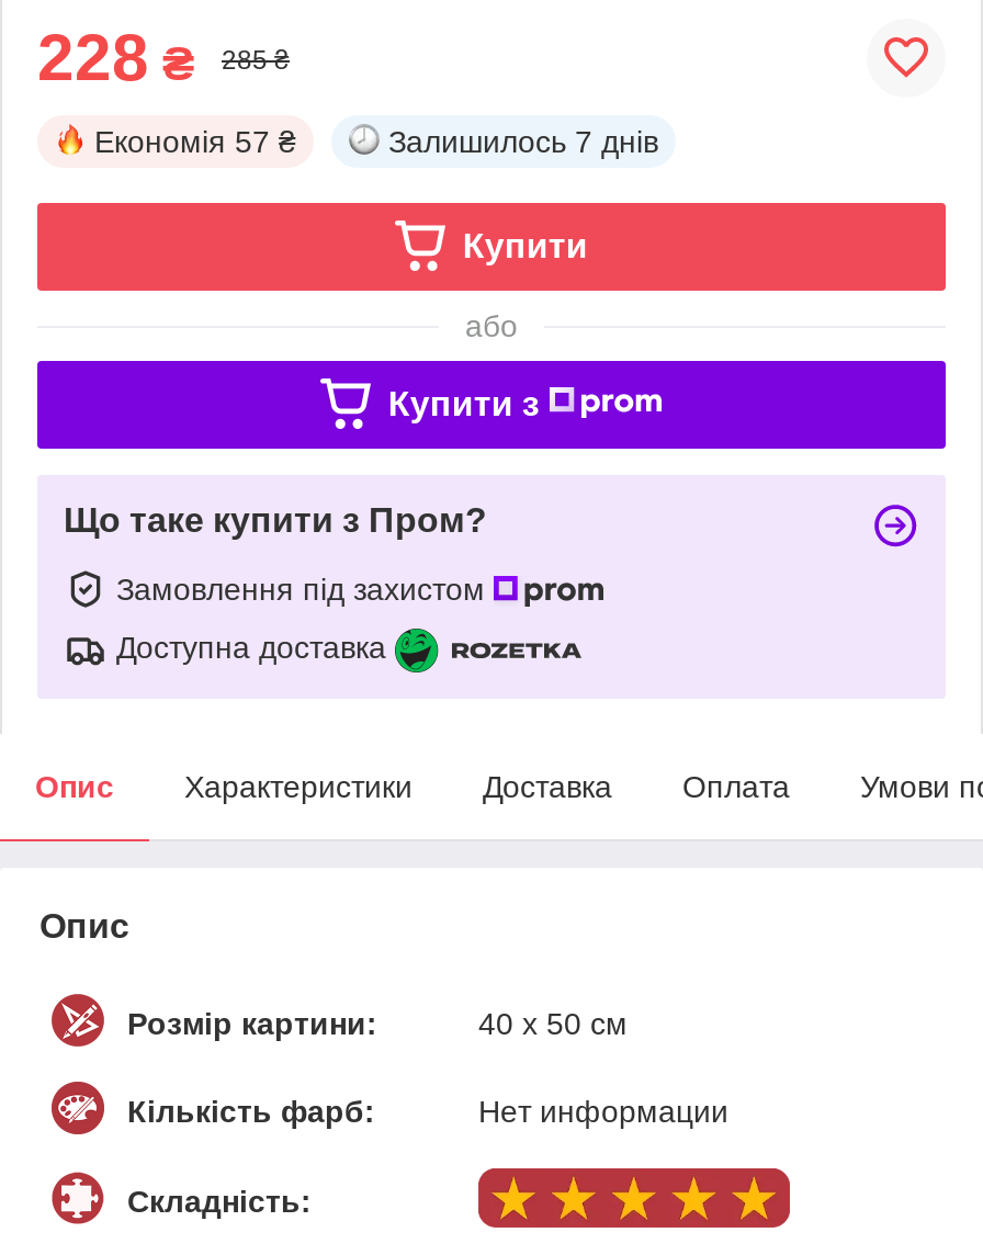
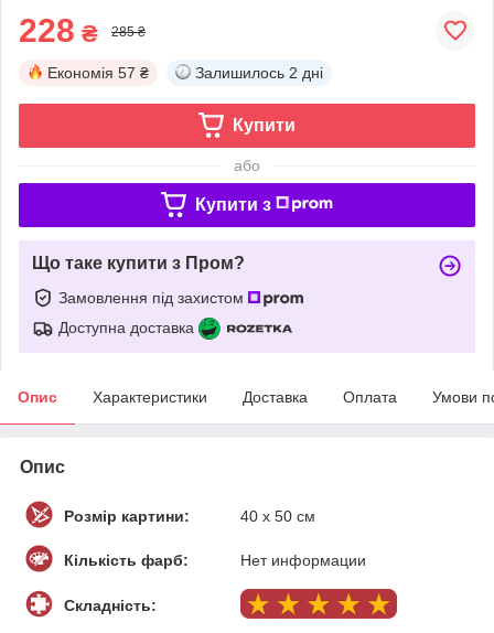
[388,124,658,159] Залишилось 7 днів -> [195,64,323,81] Залишилось 2 дні

